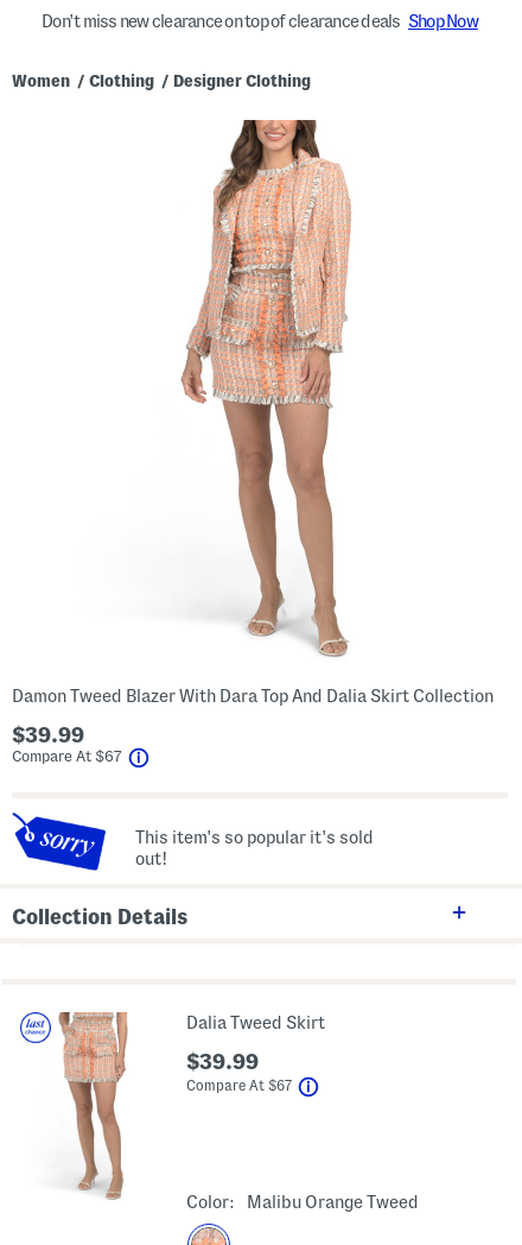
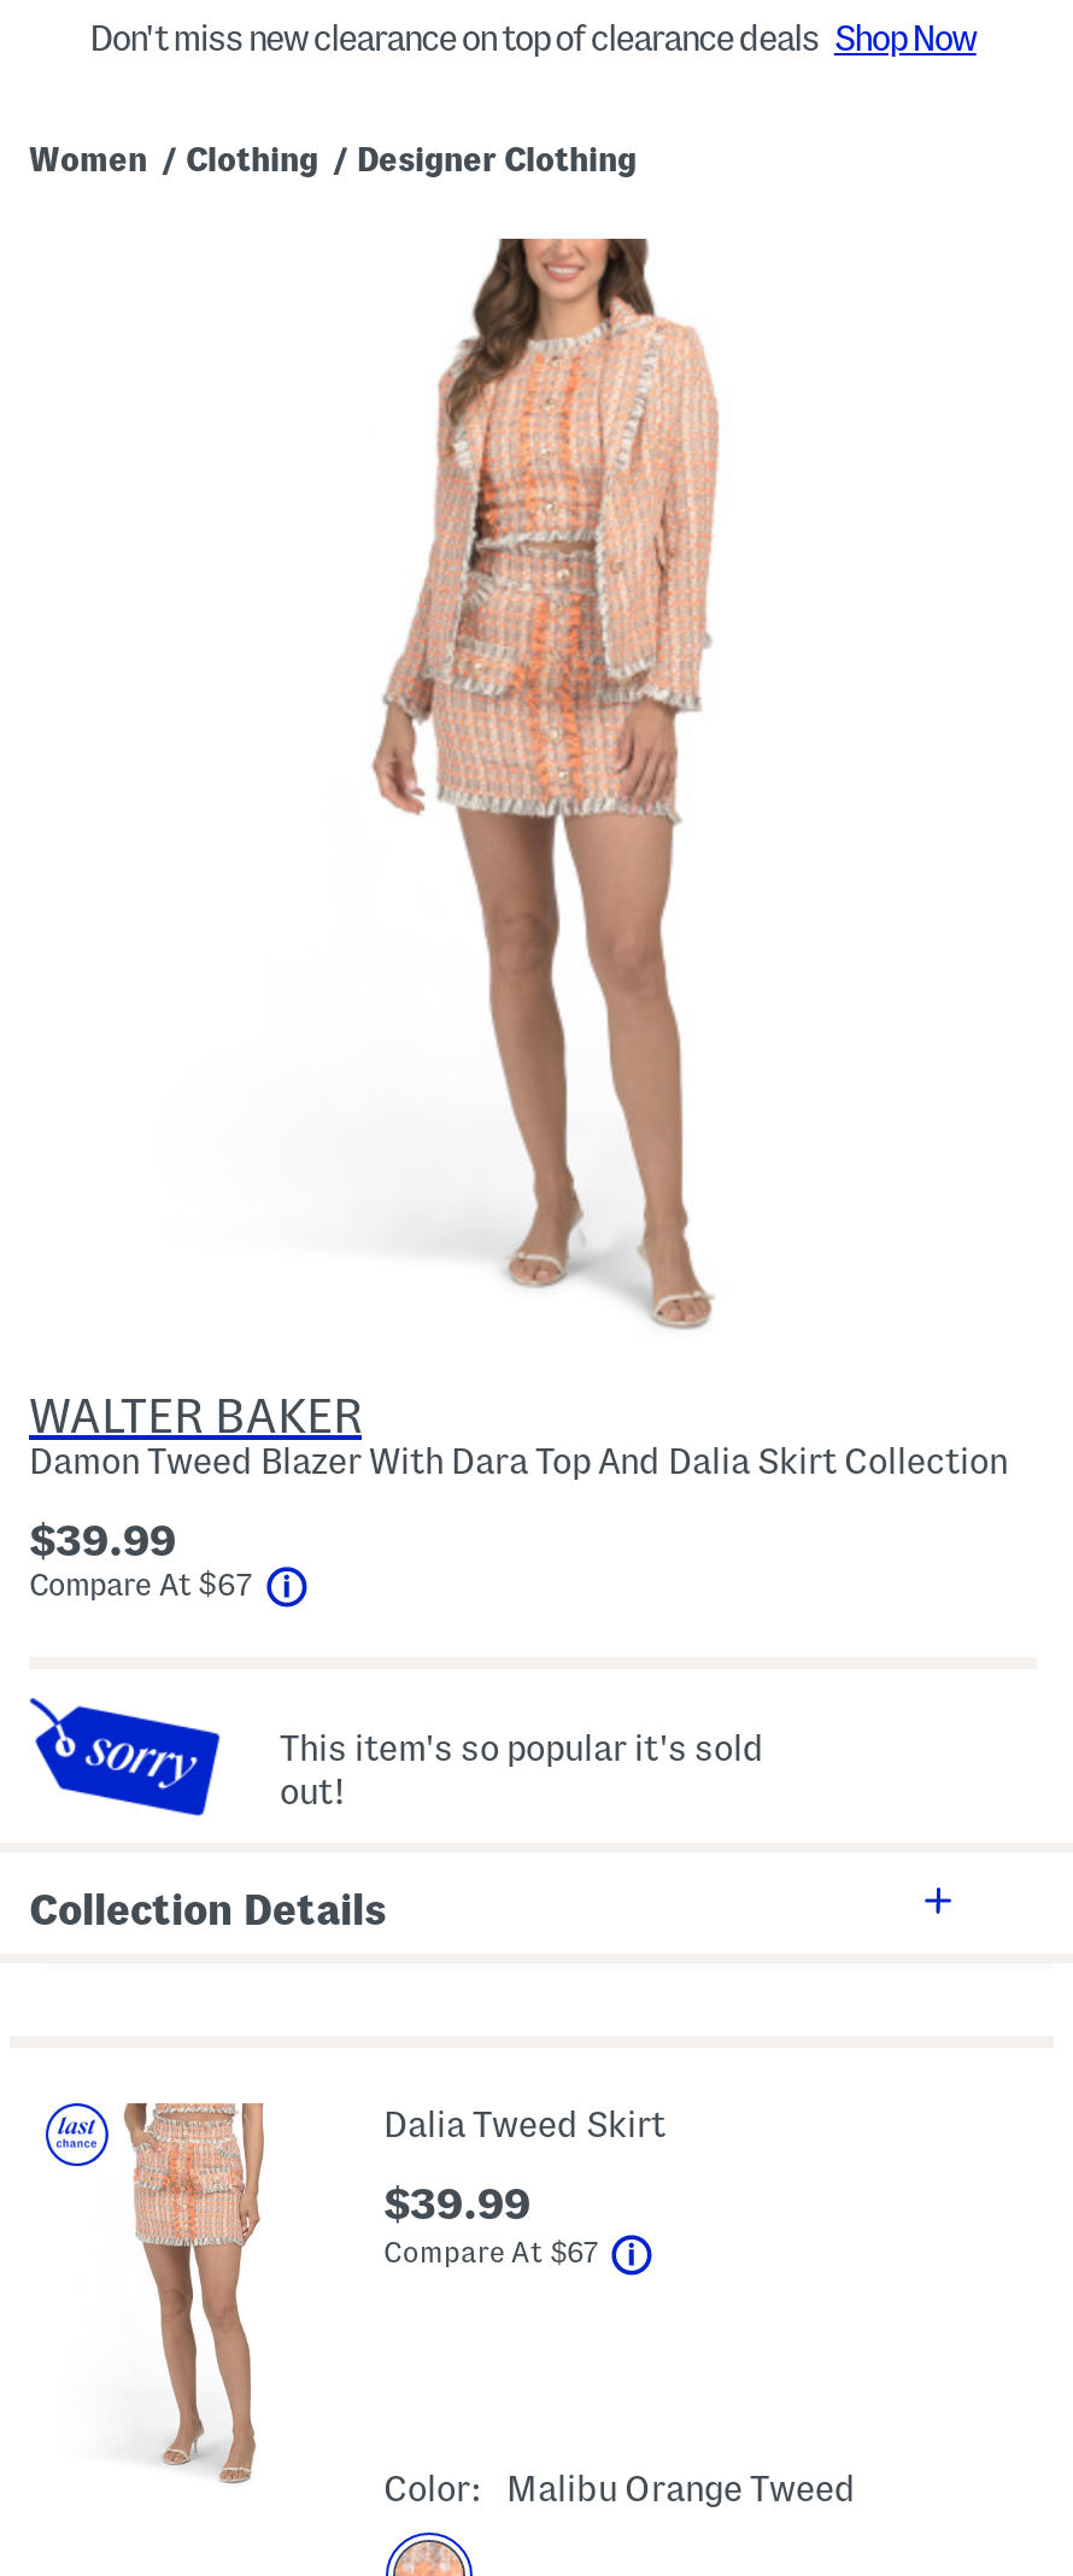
none -> [29,1389,362,1442] WALTER BAKER

